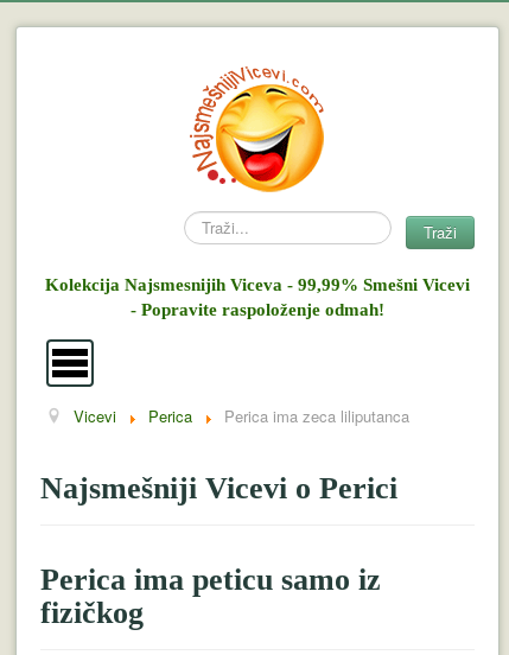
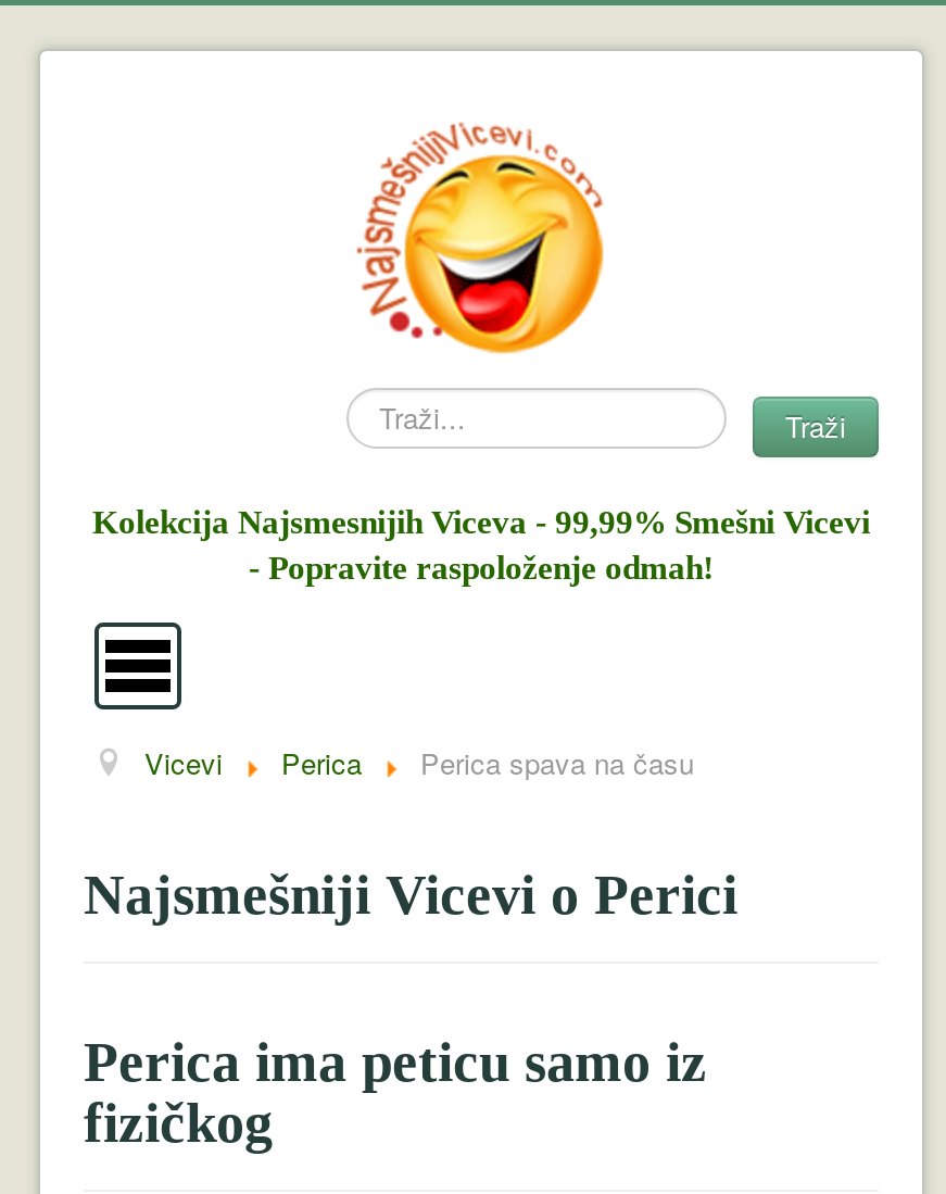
[224,405,409,427] Perica ima zeca liliputanca -> [420,742,694,783] Perica spava na času

